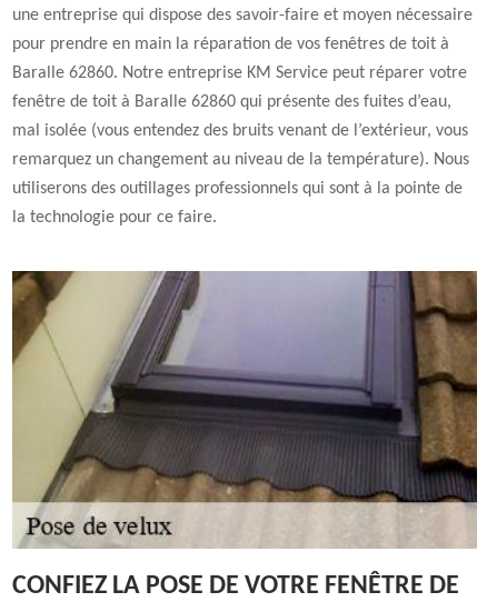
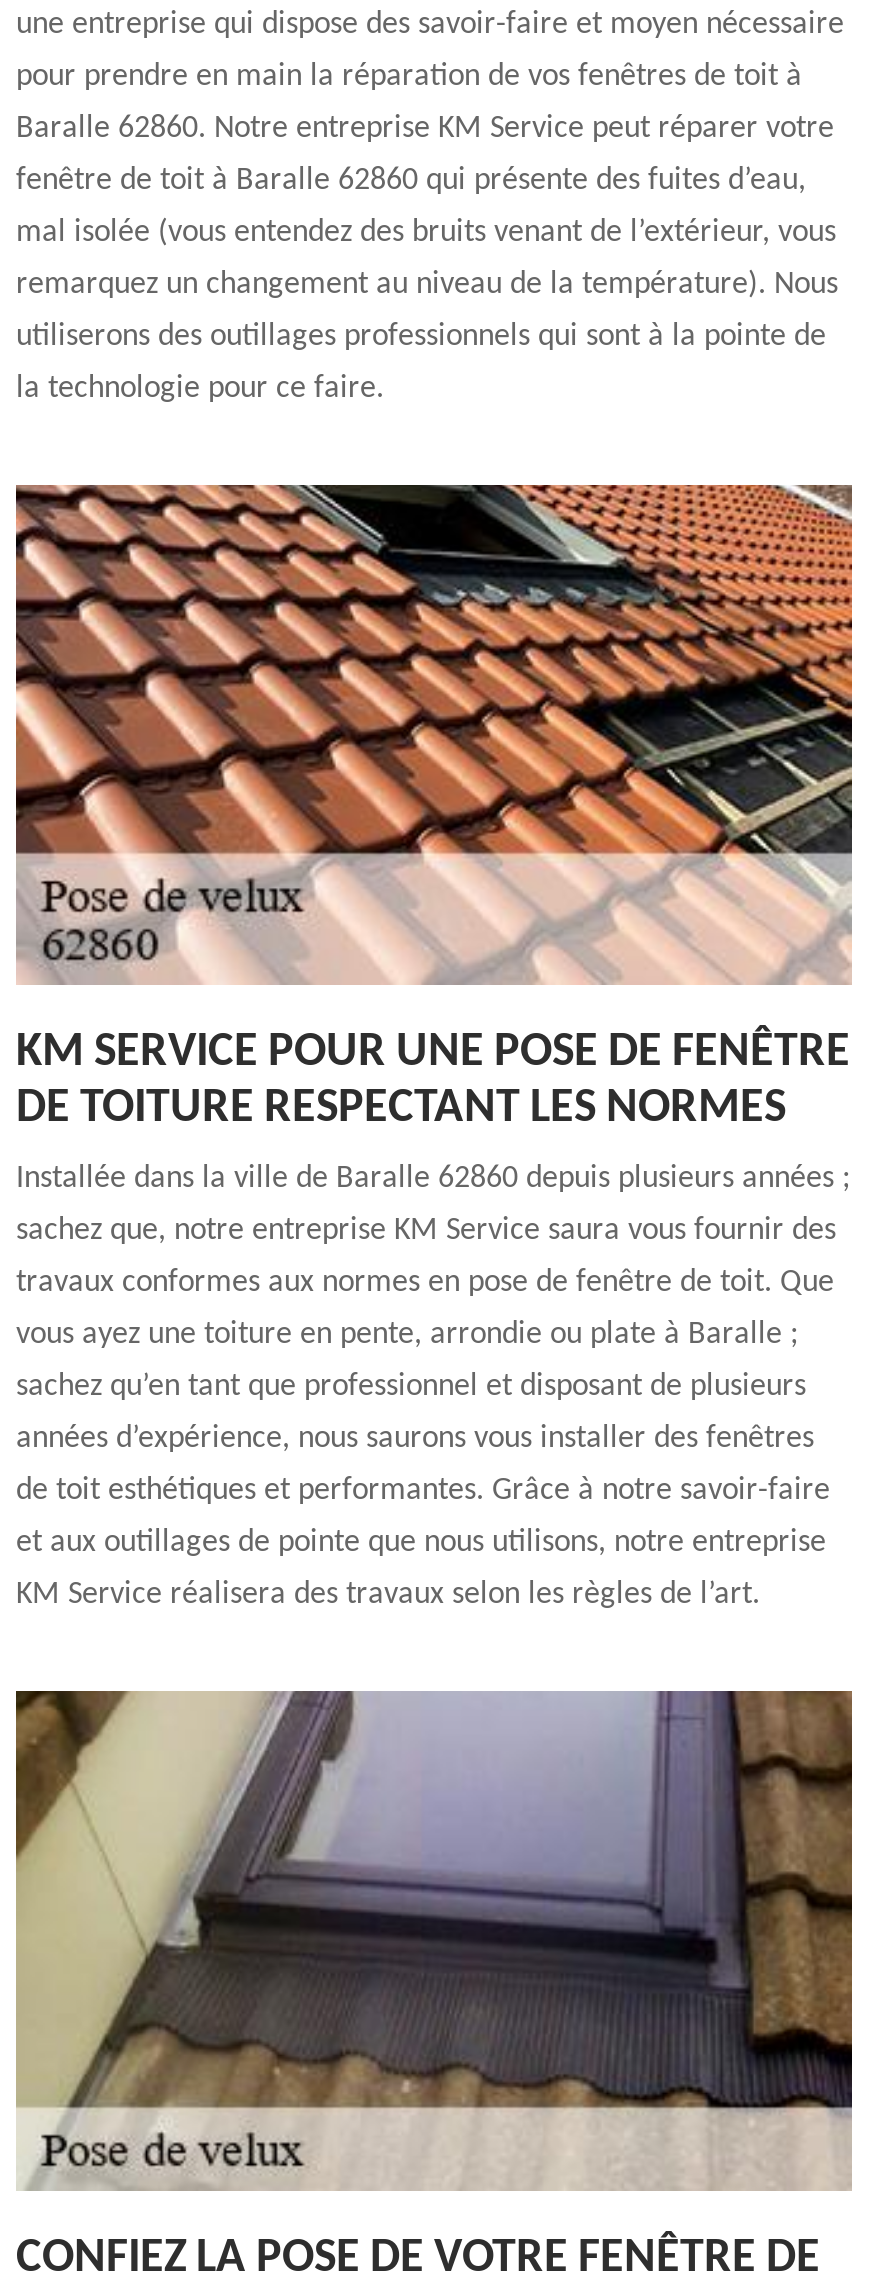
none -> [14,483,854,1611] [image] | KM SERVICE POUR UNE POSE DE FENÊTRE | DE TOITURE RESPECTANT LES NORMES | Installée dans la ville de Baralle 62860 depuis plusieurs années ; | sachez que, notre entreprise KM Service saura vous fournir des | travaux conformes aux normes en pose de fenêtre de toit. Que | vous ayez une toiture en pente, arrondie ou plate à Baralle ; | sachez qu’en tant que professionnel et disposant de plusieurs | années d’expérience, nous saurons vous installer des fenêtres | de toit esthétiques et performantes. Grâce à notre savoir-faire | et aux outillages de pointe que nous utilisons, notre entreprise | KM Service réalisera des travaux selon les règles de l’art.

